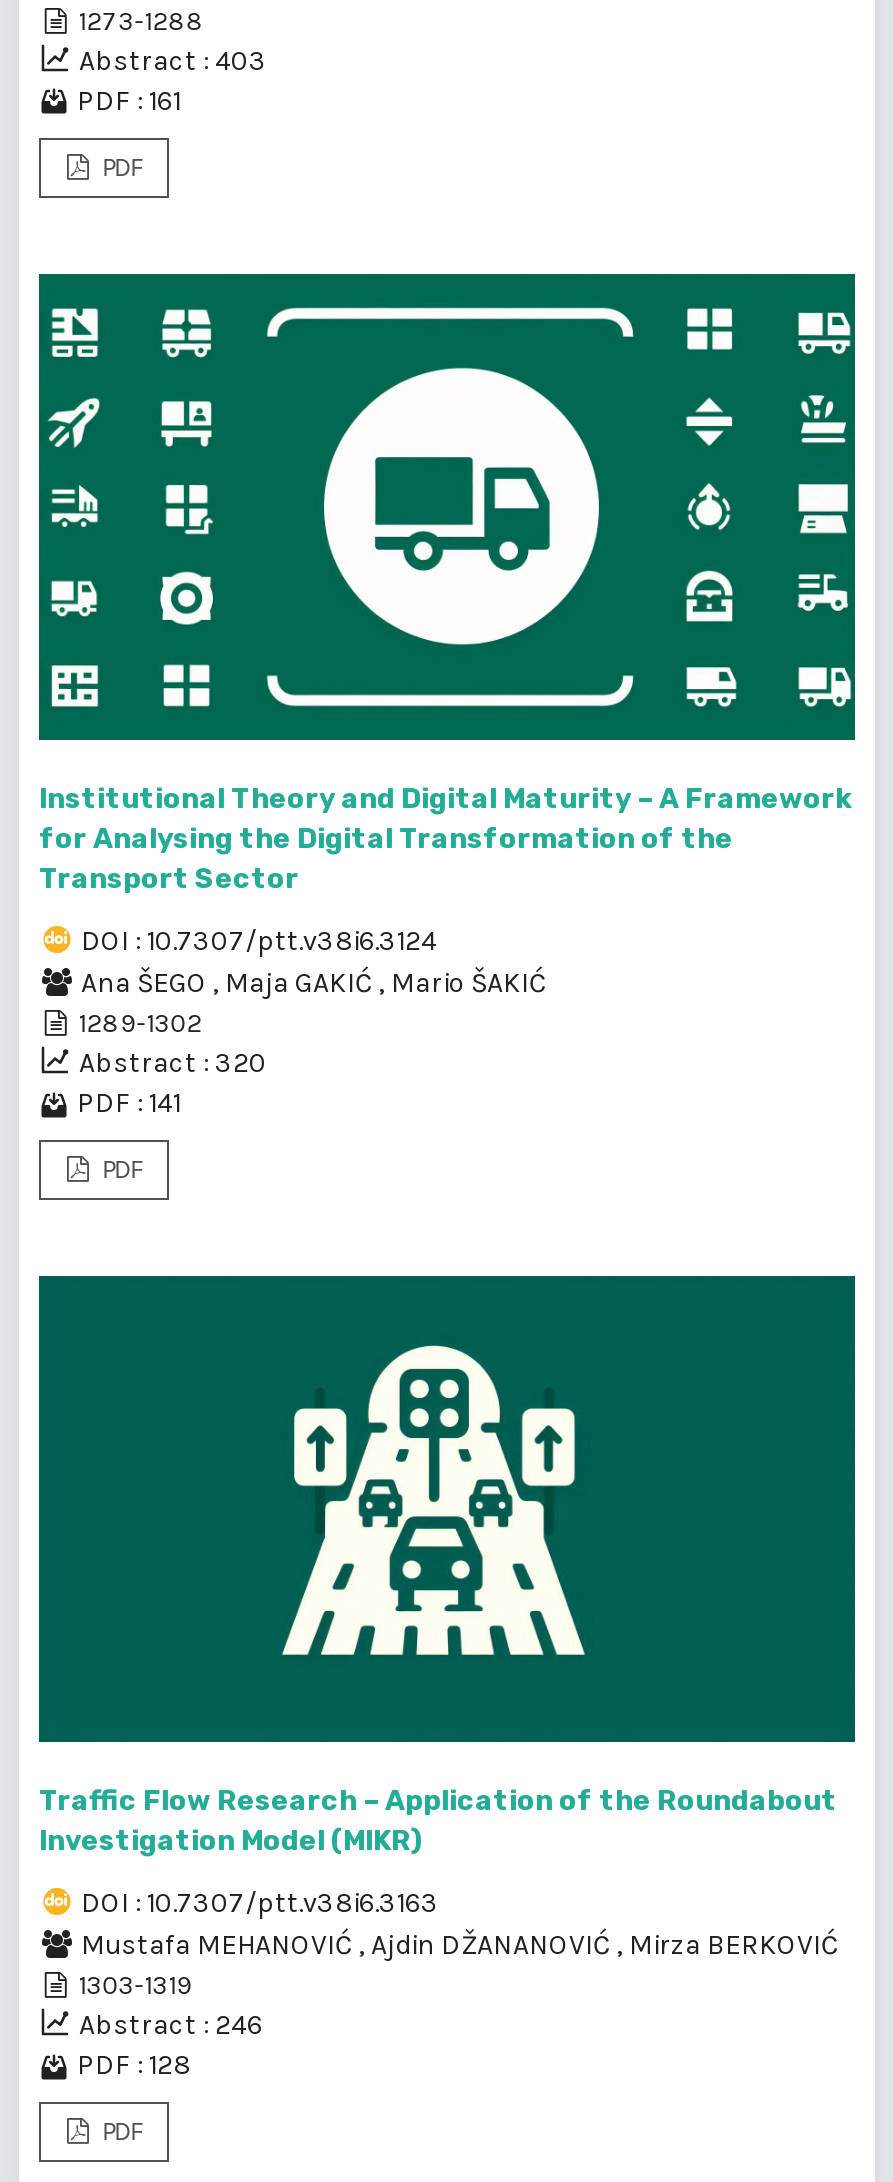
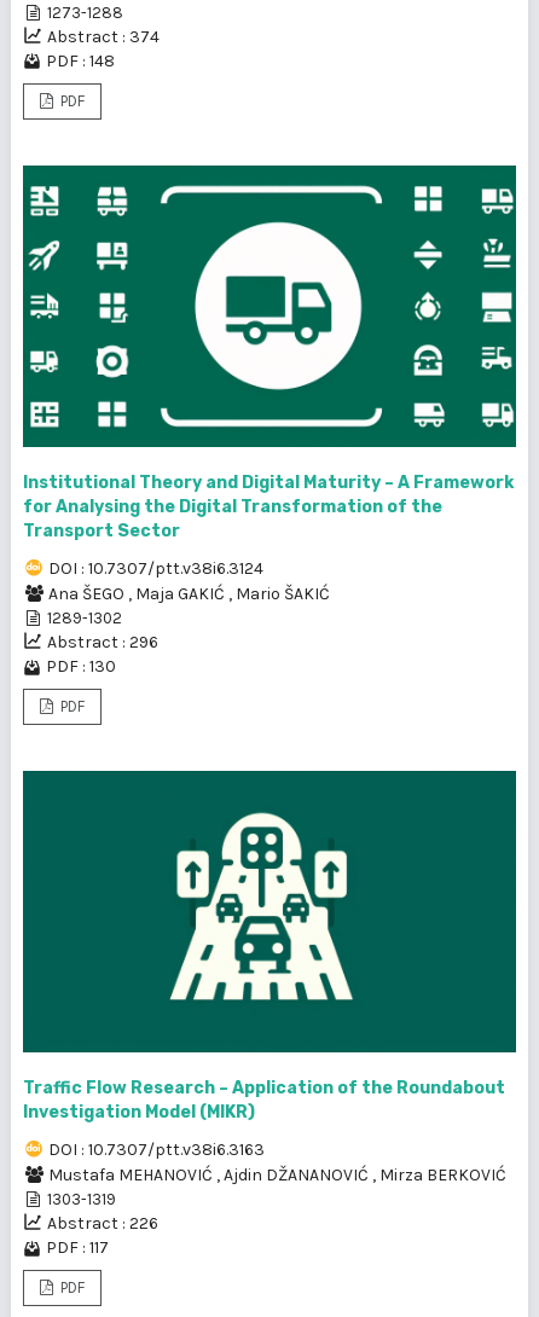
[79,44,267,78] Abstract : 403 -> [47,26,160,47] Abstract : 374
[77,84,181,118] PDF : 161 -> [46,51,115,71] PDF : 148
[79,1046,267,1080] Abstract : 320 -> [47,632,158,653] Abstract : 296
[77,1086,181,1120] PDF : 141 -> [46,656,116,677] PDF : 130
[79,2008,263,2042] Abstract : 246 -> [47,1213,158,1234] Abstract : 226
[77,2048,191,2082] PDF : 128 -> [46,1237,109,1258] PDF : 117

